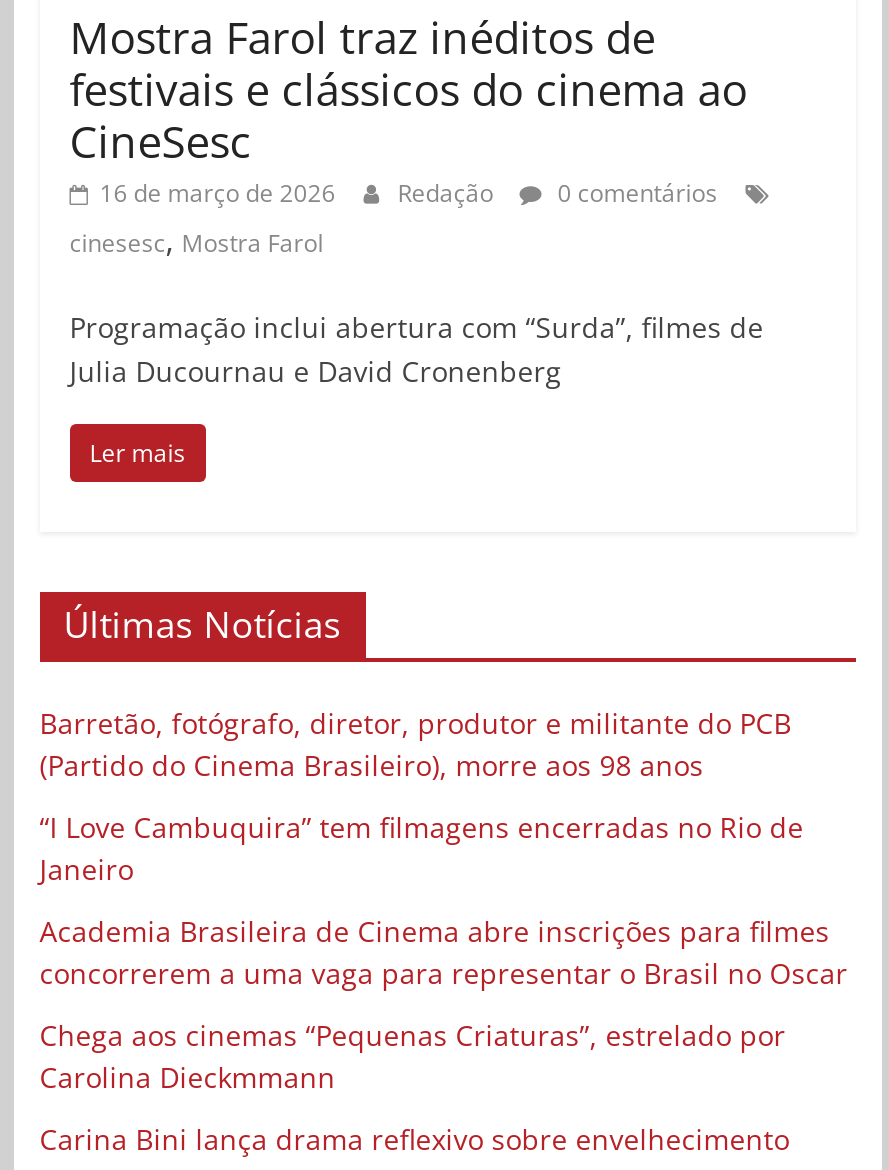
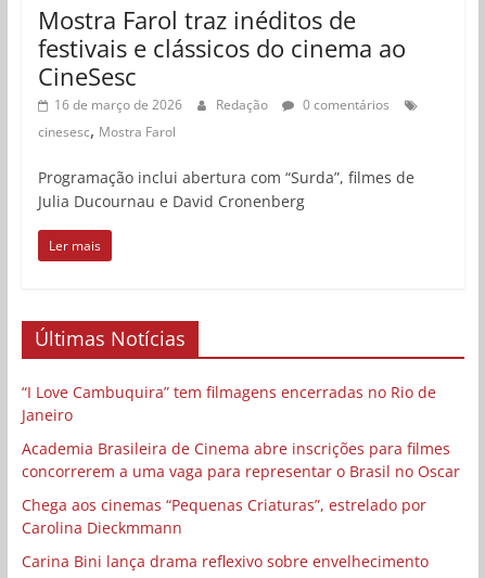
[40,704,792,784] Barretão, fotógrafo, diretor, produtor e militante do PCB | (Partido do Cinema Brasileiro), morre aos 98 anos -> none

